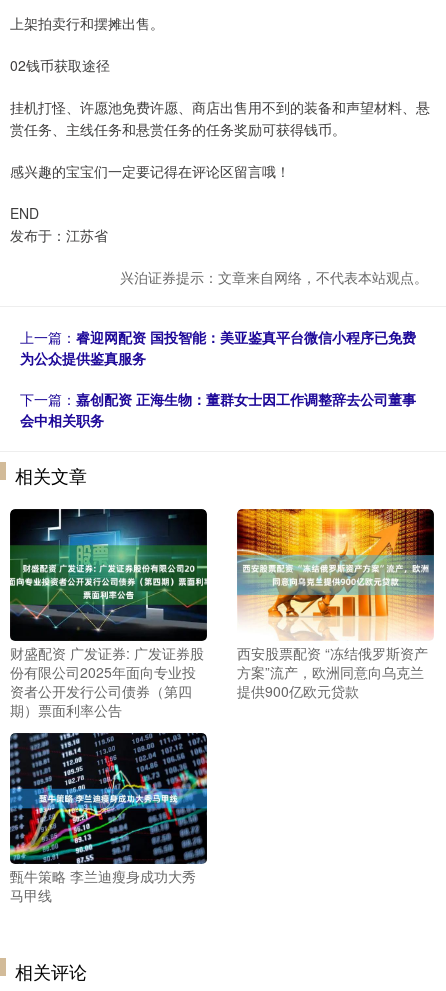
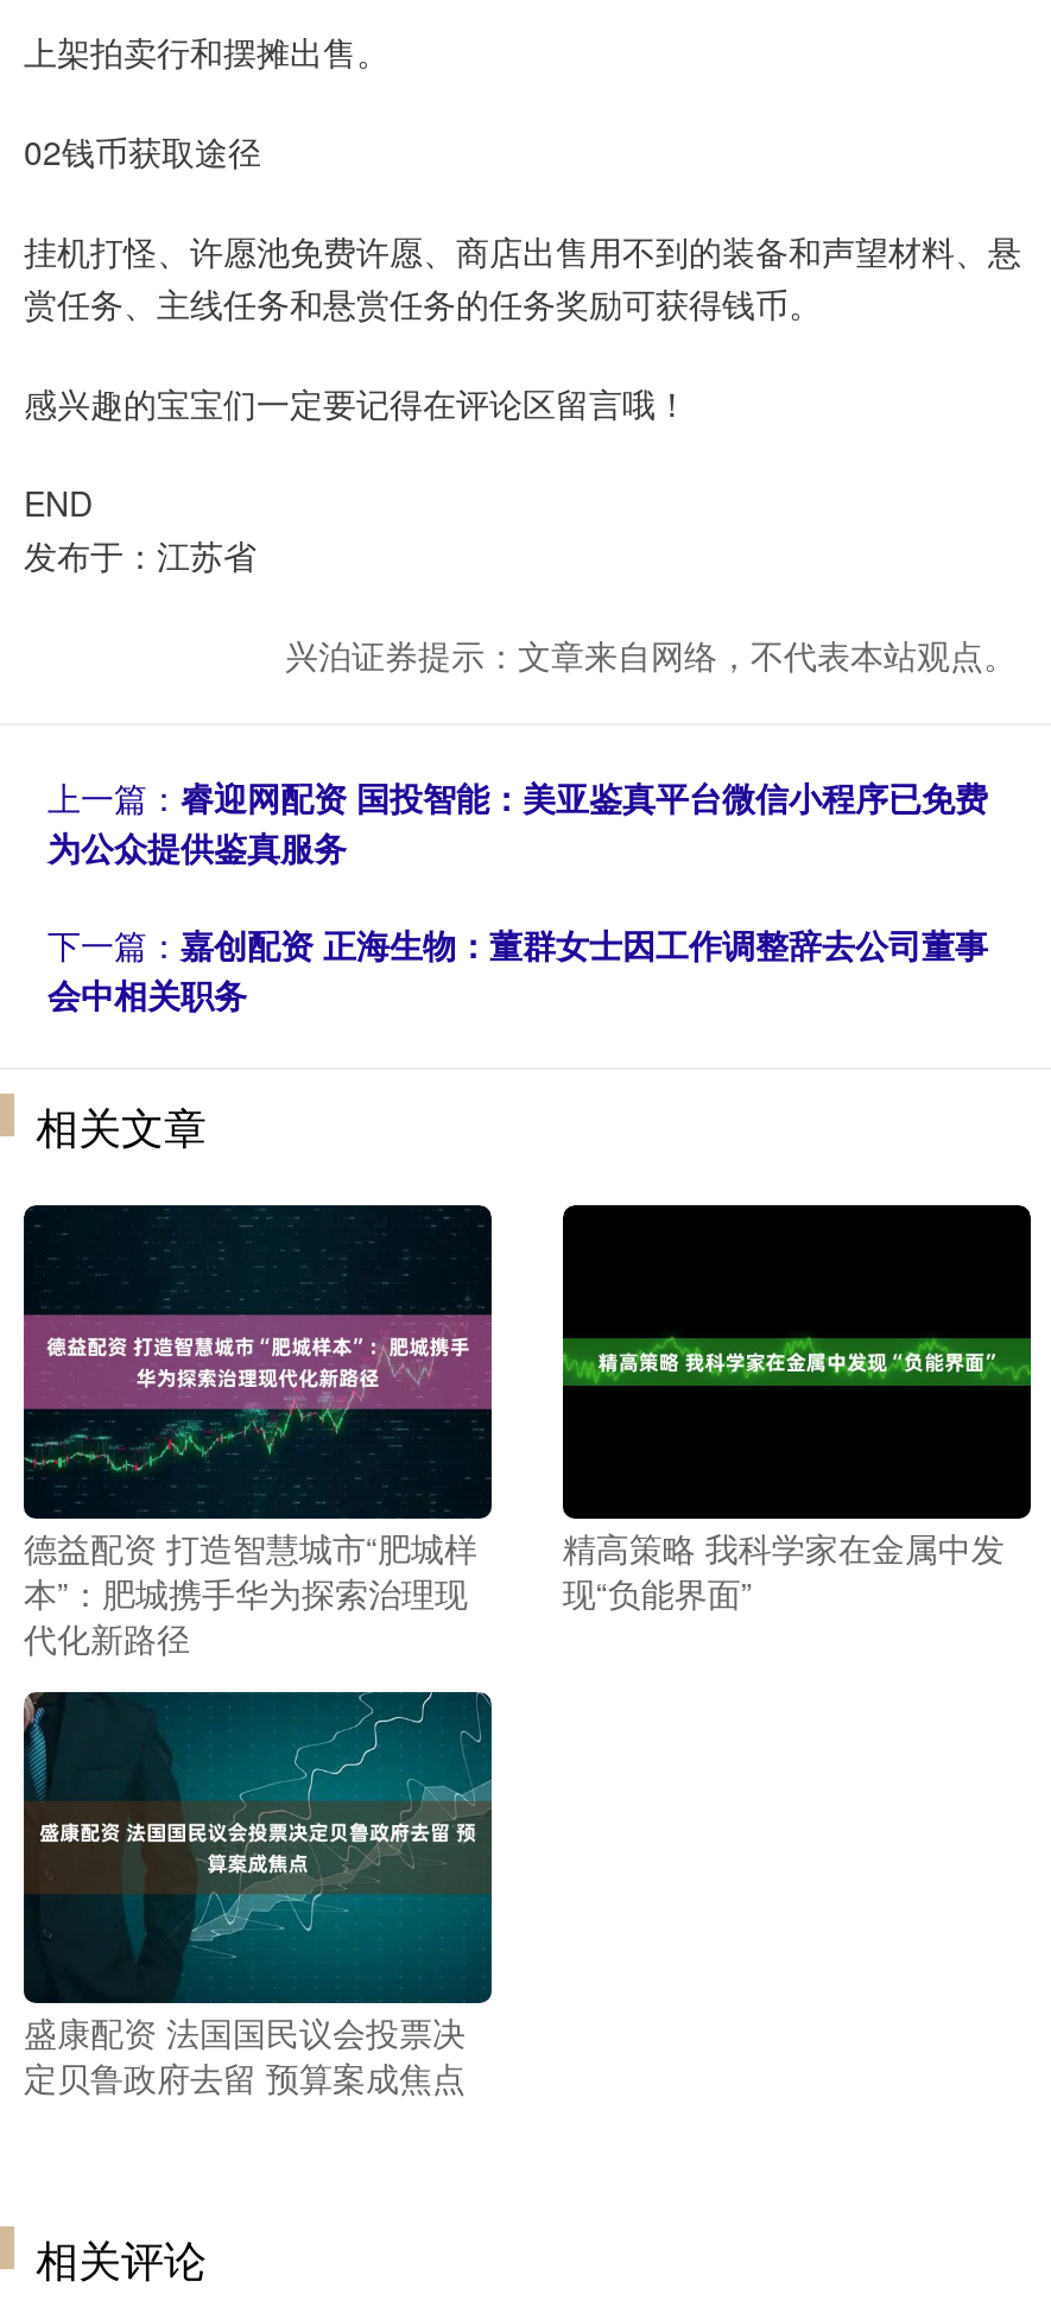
[9,509,208,720] [image] | 财盛配资 广发证券: 广发证券股 | 份有限公司2025年面向专业投 | 资者公开发行公司债券（第四 | 期）票面利率公告 -> [21,1208,494,1660] [image] | 德益配资 打造智慧城市“肥城样 | 本”：肥城携手华为探索治理现 | 代化新路径
[236,508,435,701] [image] | 西安股票配资 “冻结俄罗斯资产 | 方案”流产，欧洲同意向乌克兰 | 提供900亿欧元贷款 -> [561,1203,1033,1615] [image] | 精高策略 我科学家在金属中发 | 现“负能界面”
[9,733,208,905] [image] | 甄牛策略 李兰迪瘦身成功大秀 | 马甲线 -> [24,1692,492,2101] [image] | 盛康配资 法国国民议会投票决 | 定贝鲁政府去留 预算案成焦点

